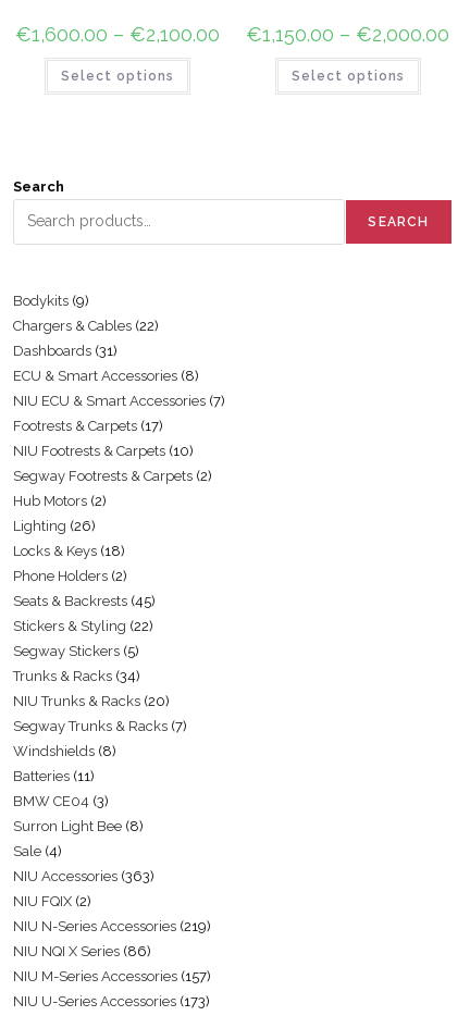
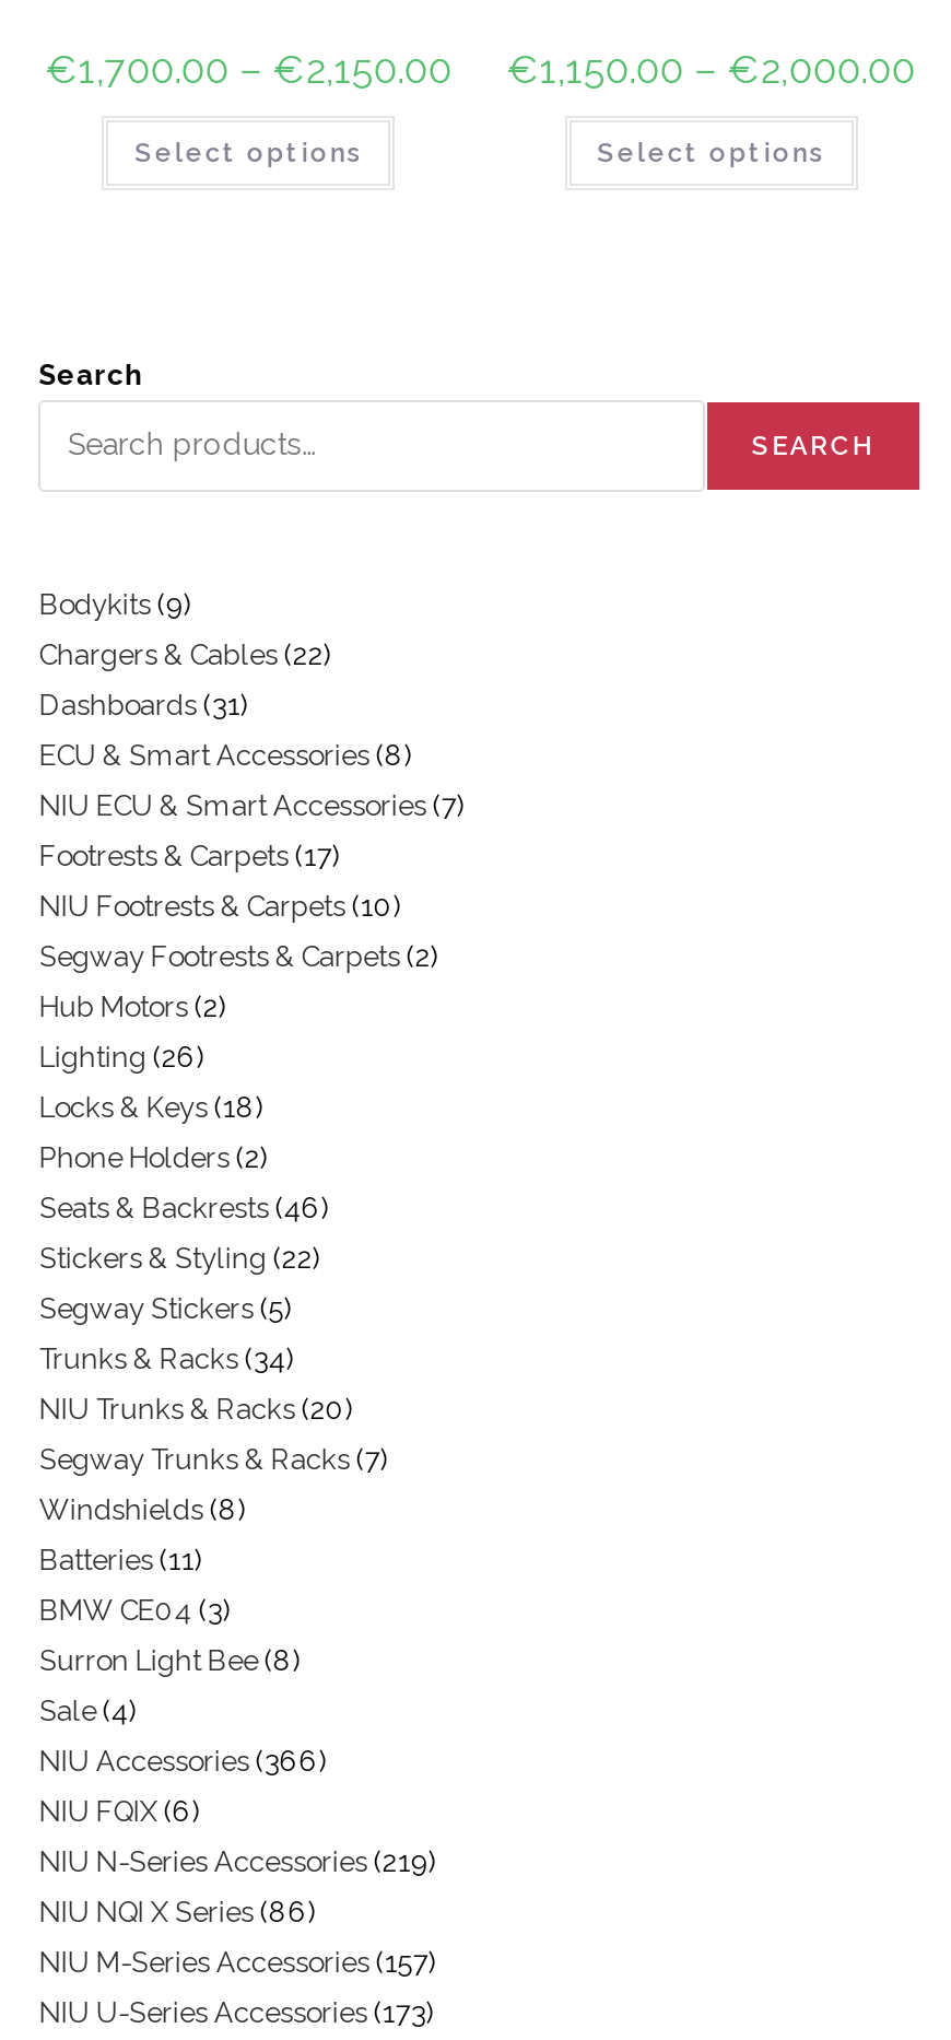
[15,23,450,46] €1,600.00 – €2,100.00 €1,150.00 – €2,000.00 -> [45,46,916,92] €1,700.00 – €2,150.00 €1,150.00 – €2,000.00
[13,592,152,609] Seats & Backrests 45 -> [39,1191,321,1224] Seats & Backrests 46
[13,868,151,884] NIU Accessories 363 -> [39,1744,319,1777] NIU Accessories 366
[13,893,87,909] NIU FQIX 2 -> [39,1794,192,1827] NIU FQIX 6

